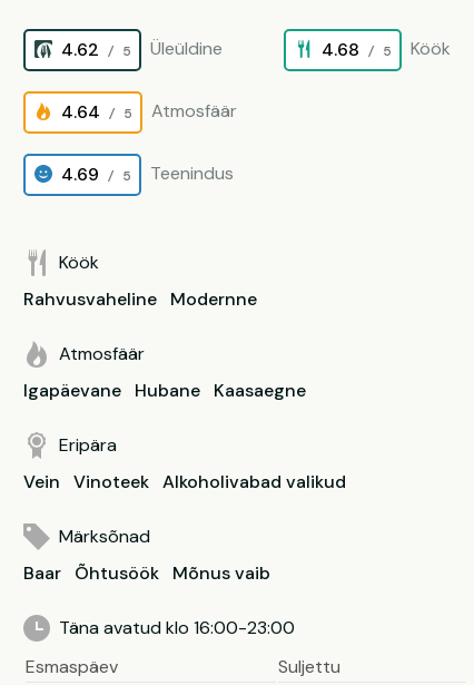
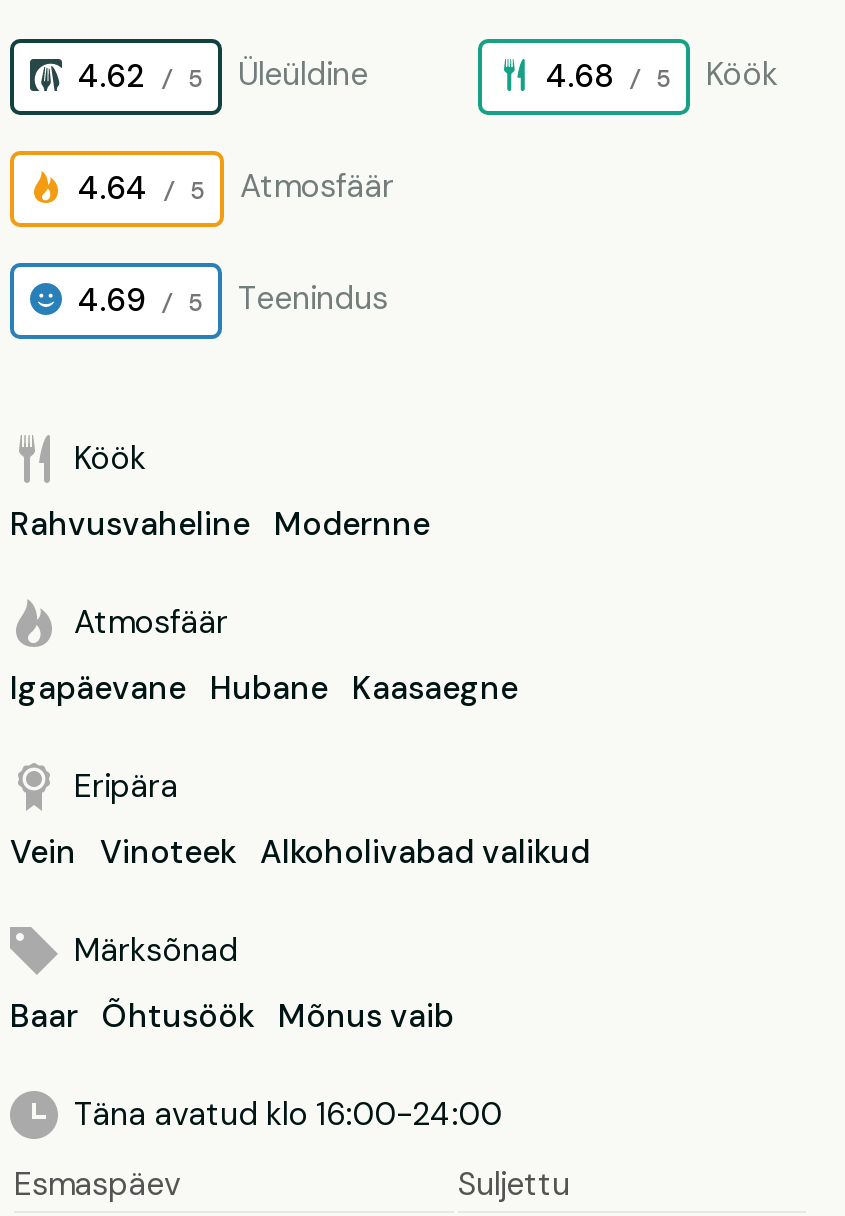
[59,616,295,639] Täna avatud klo 16:00-23:00 -> [74,1093,502,1135] Täna avatud klo 16:00-24:00

